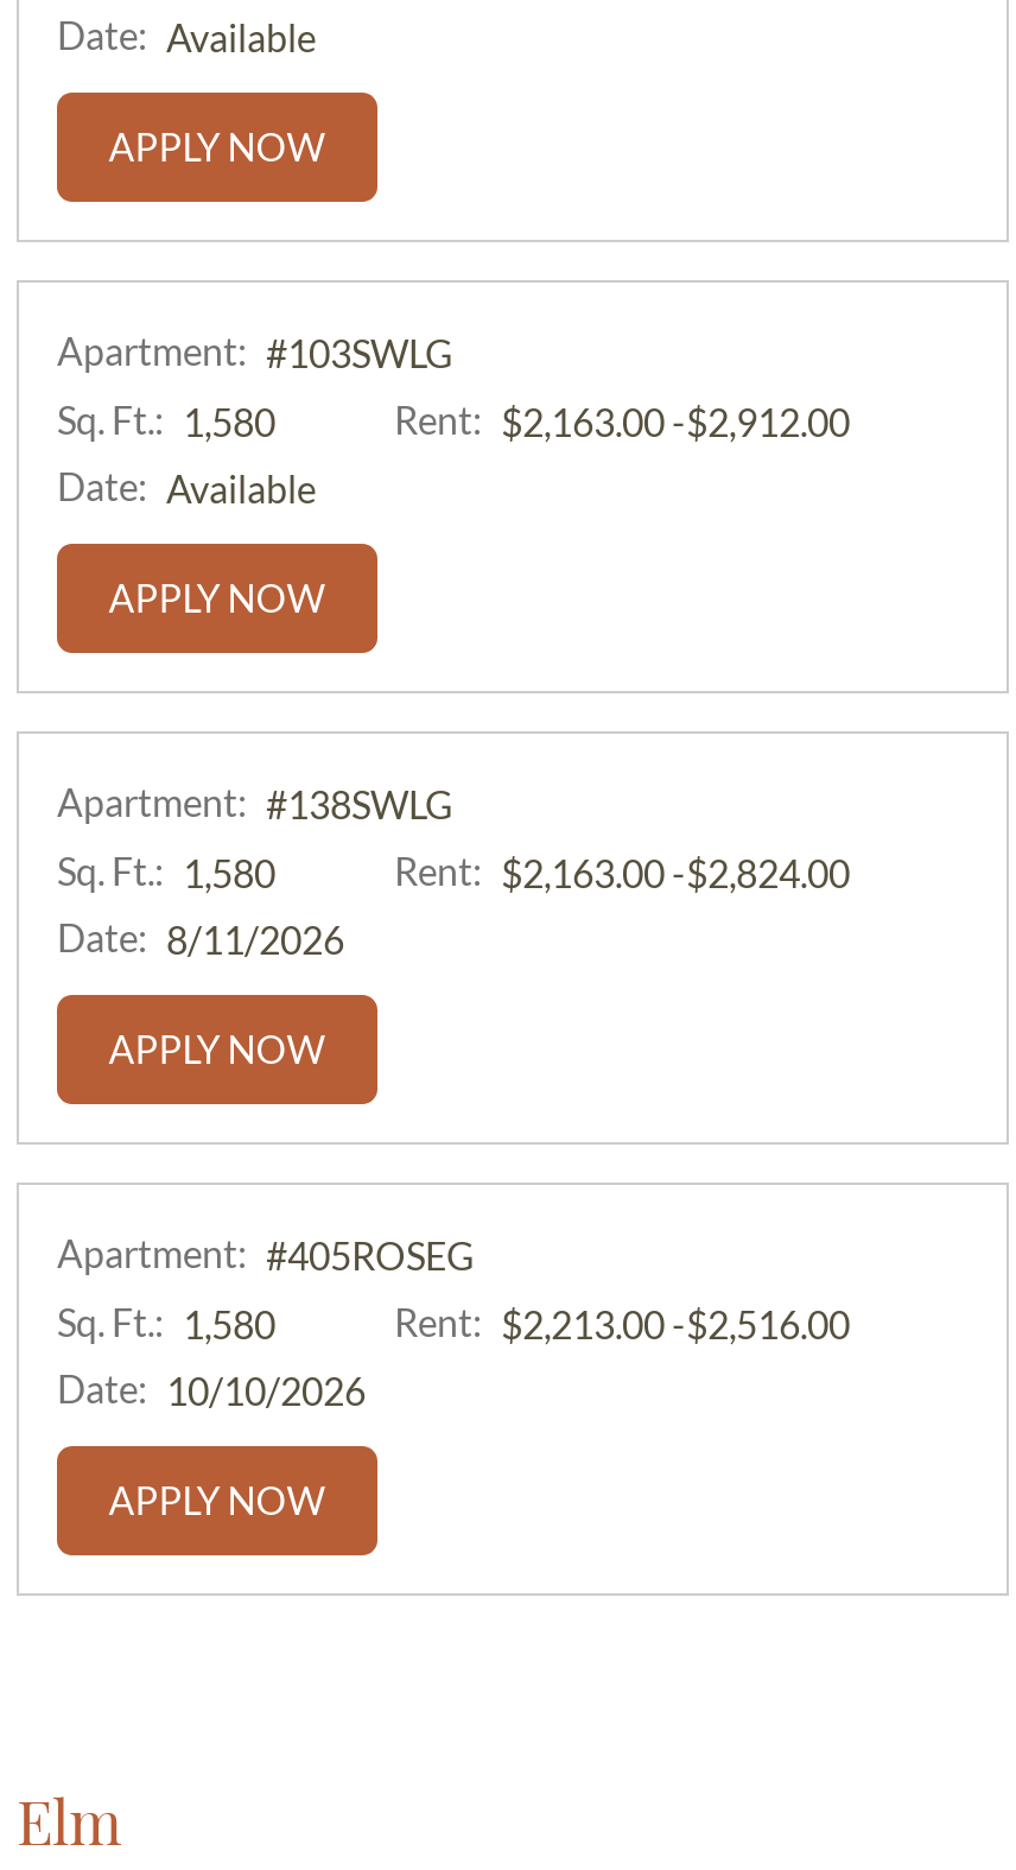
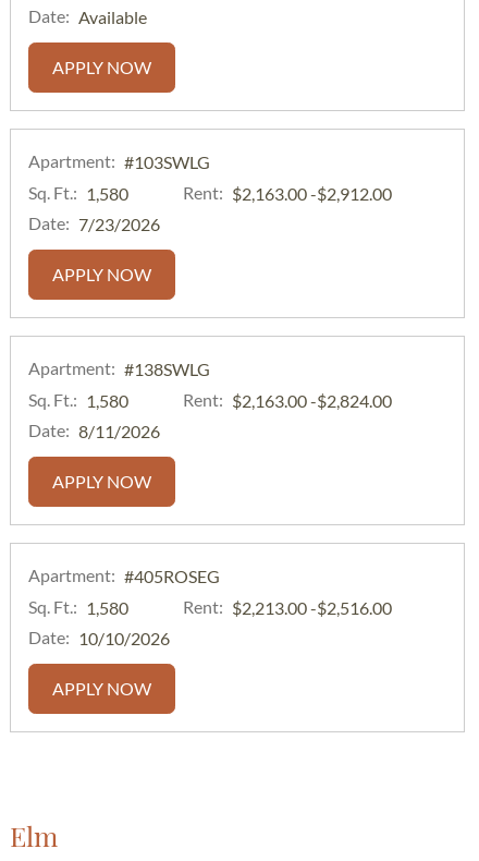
[57,463,316,511] Date: Available -> [28,213,160,234] Date: 7/23/2026

